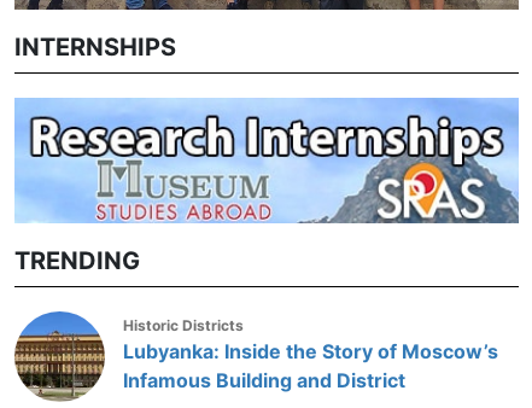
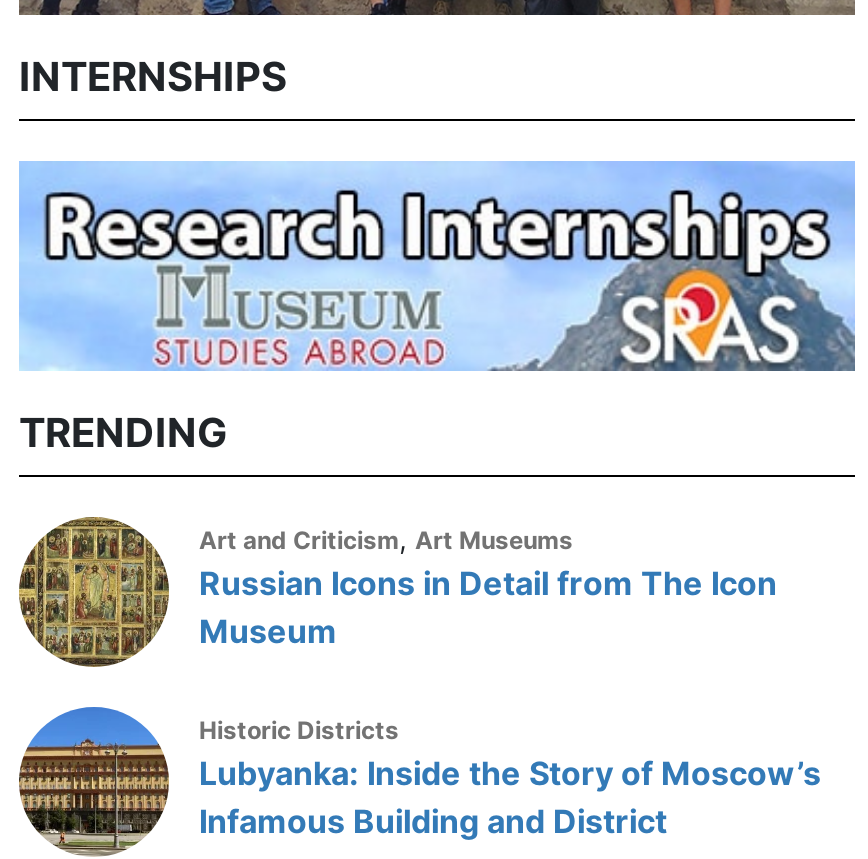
none -> [23,514,777,666] [image] | Art and Criticism, Art Museums | Russian Icons in Detail from The Icon | Museum

